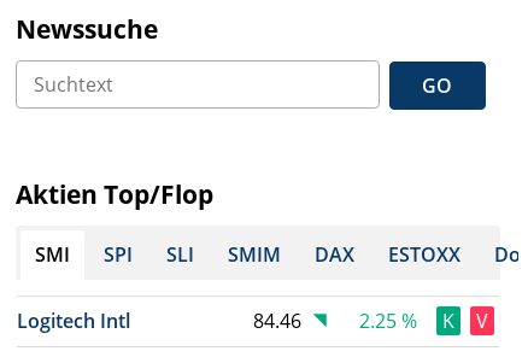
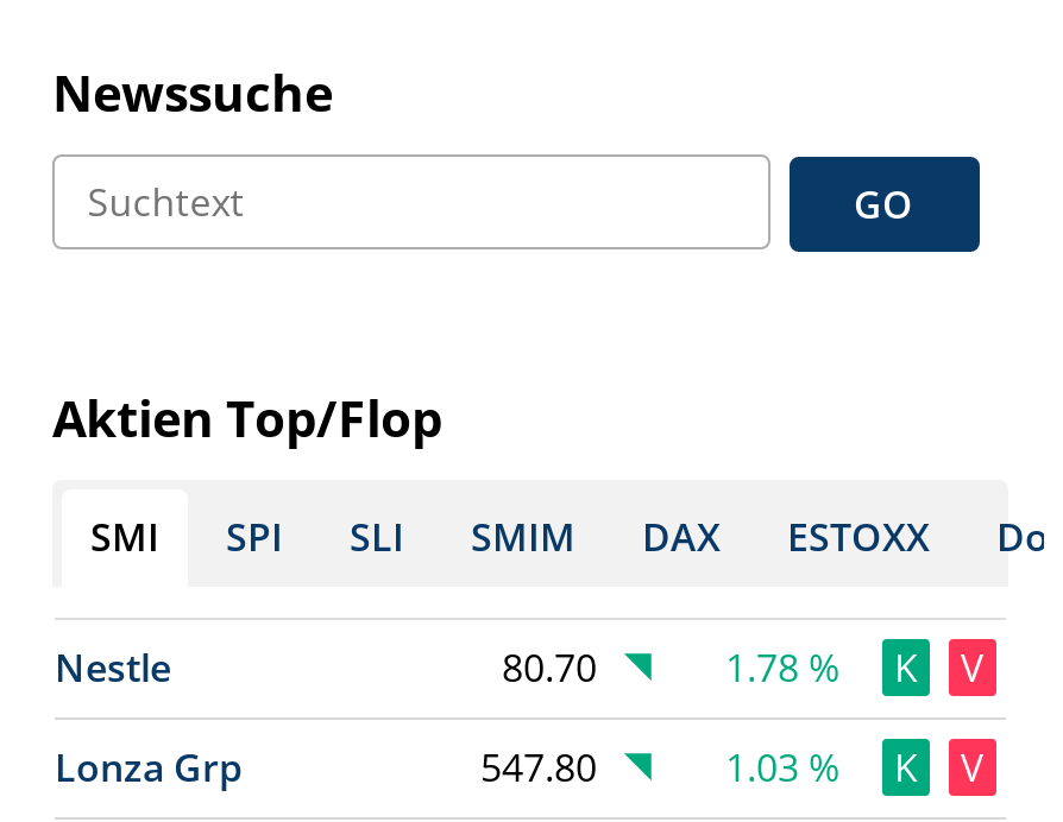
[17,307,417,334] Logitech Intl | 84.46 | 2.25 % -> [55,640,985,792] Nestle | 80.70 | 1.78 % | K | V | Lonza Grp | 547.80 | 1.03 %

